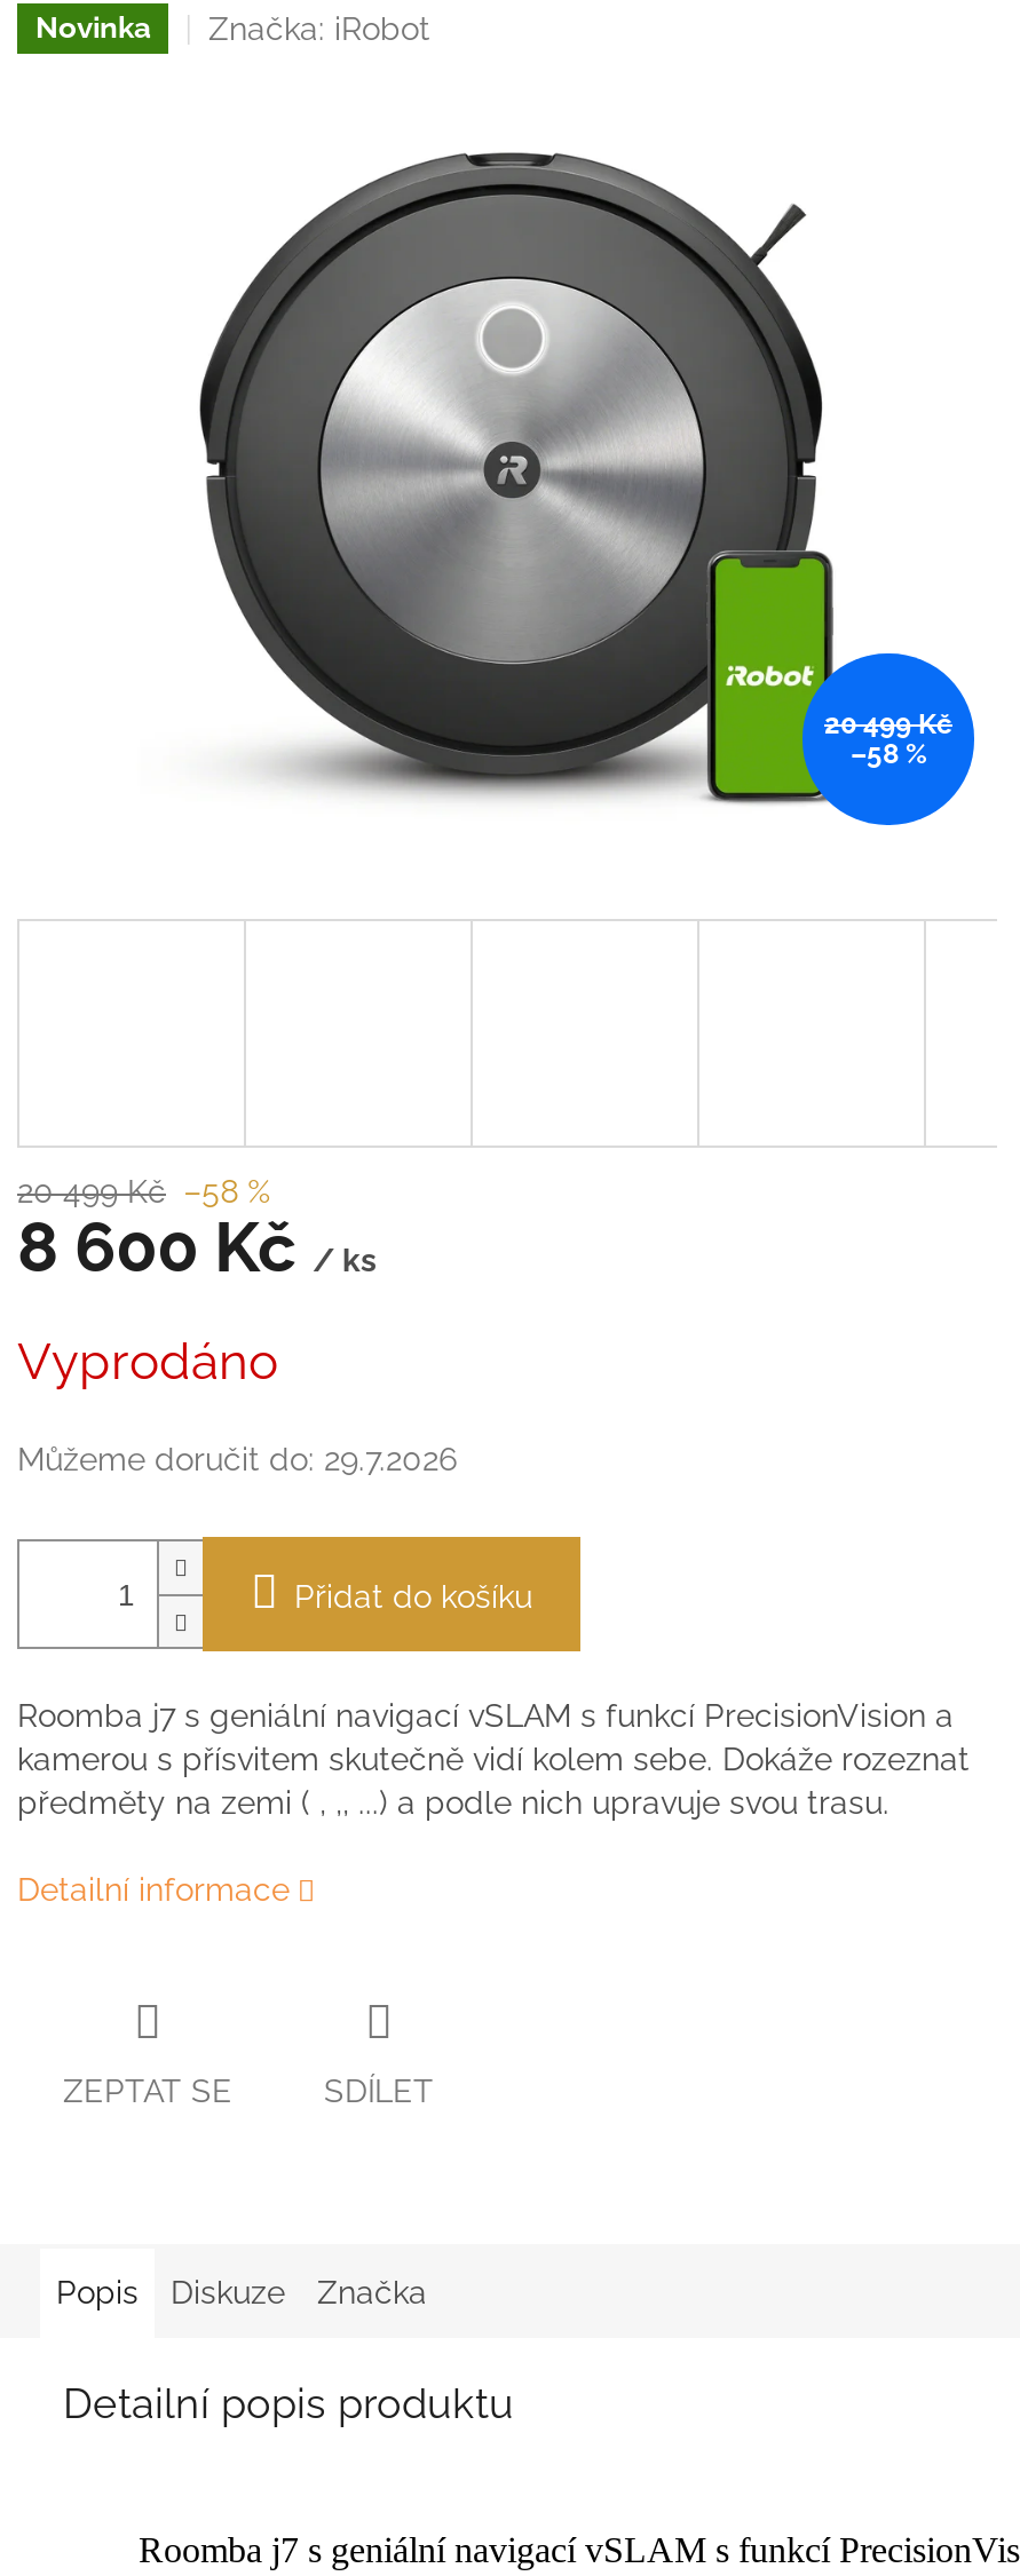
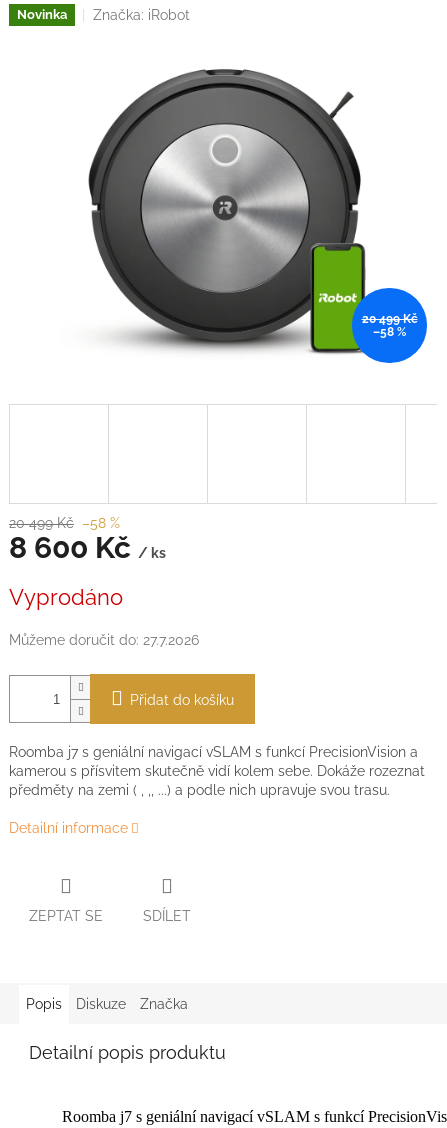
[17,1442,457,1478] Můžeme doručit do: 29.7.2026 -> [9,632,199,648] Můžeme doručit do: 27.7.2026

